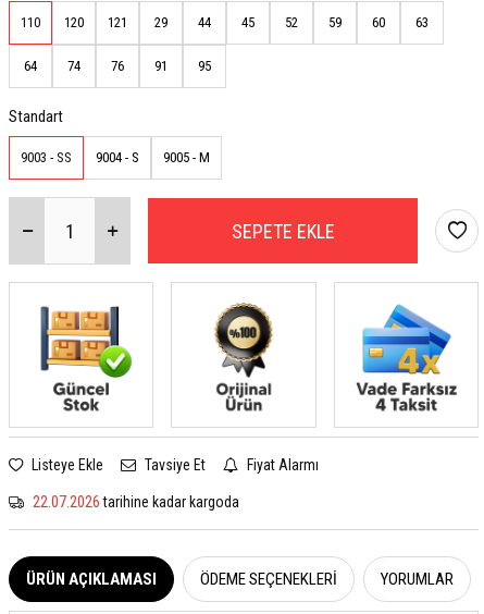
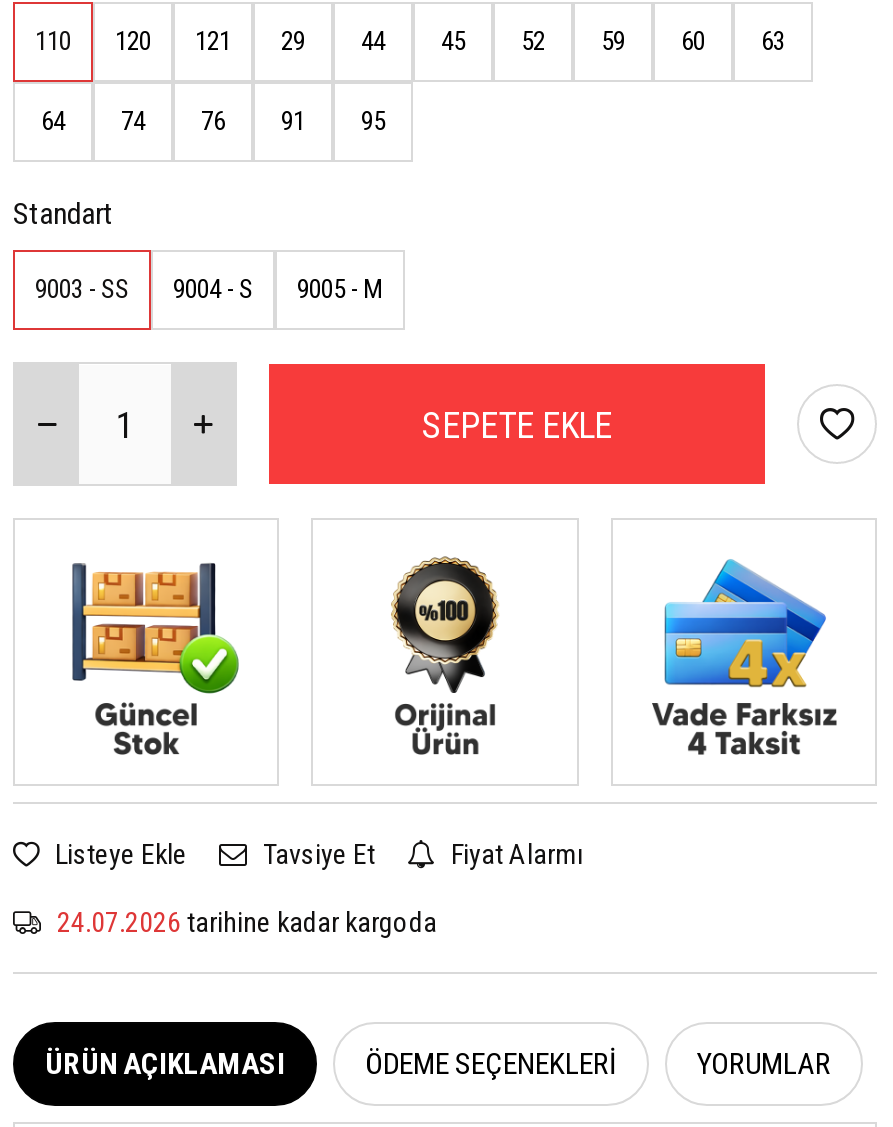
[33,493,239,510] 22.07.2026 tarihine kadar kargoda -> [57,905,437,937] 24.07.2026 tarihine kadar kargoda

